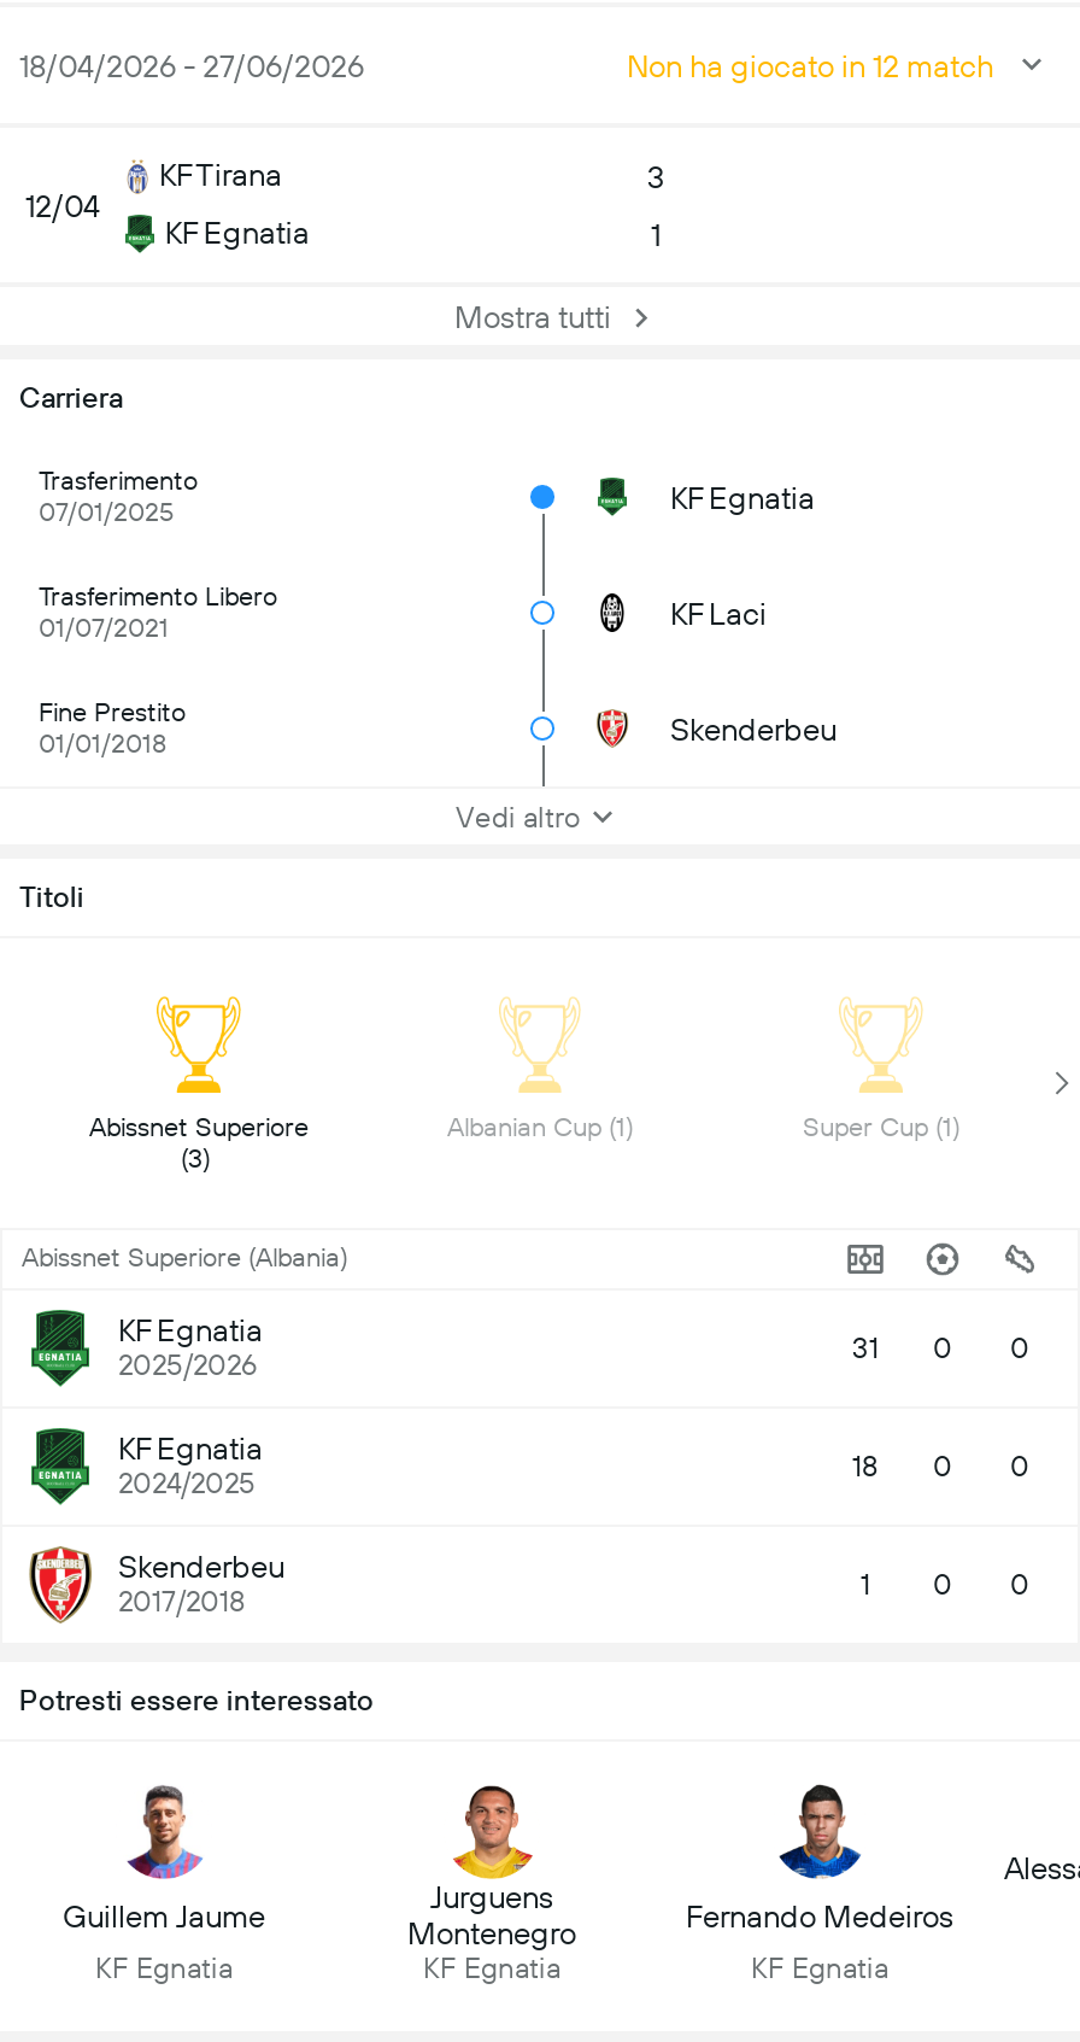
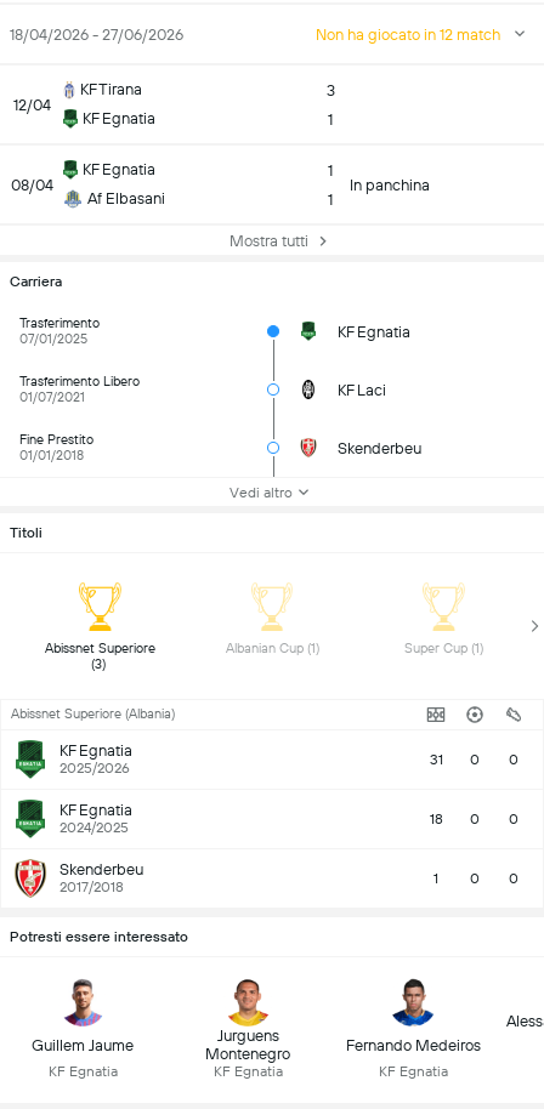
none -> [10,175,53,194] 08/04
none -> [83,160,165,207] KF Egnatia | Af Elbasani
none -> [328,161,333,208] 1 | 1
none -> [350,175,430,194] In panchina

